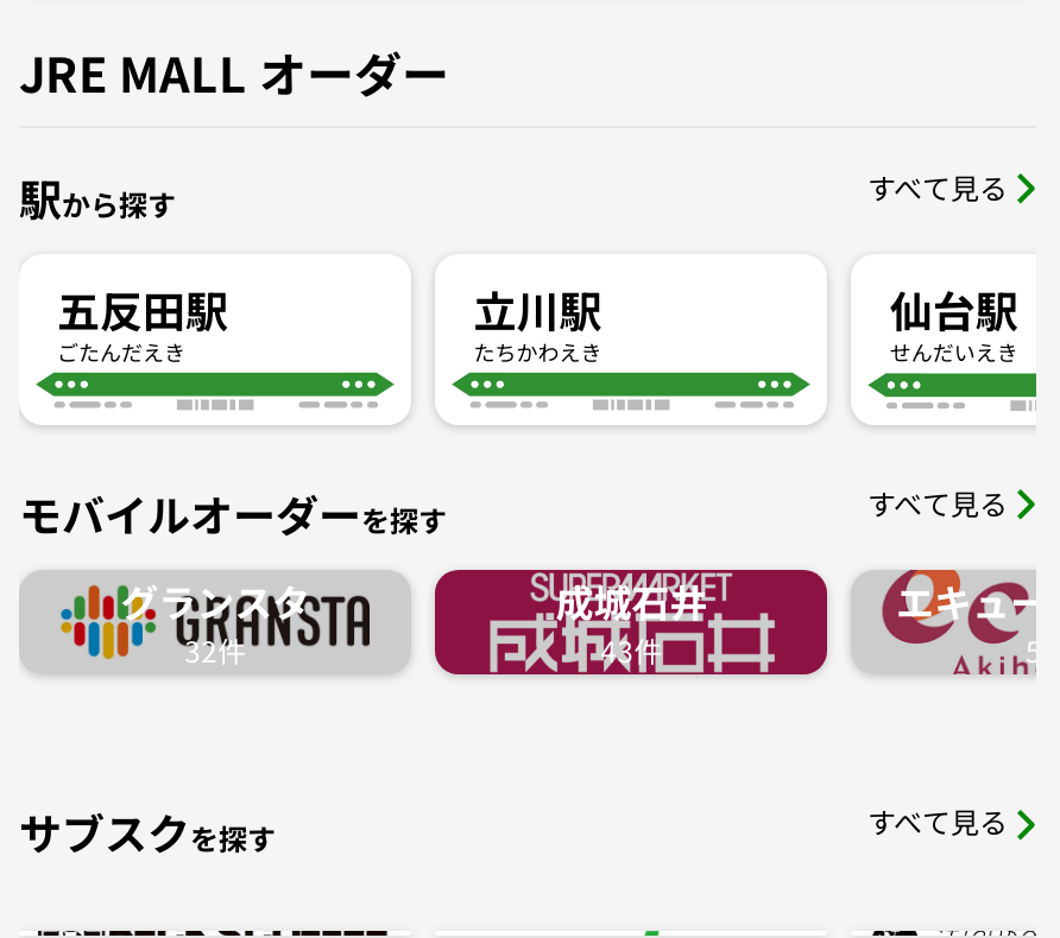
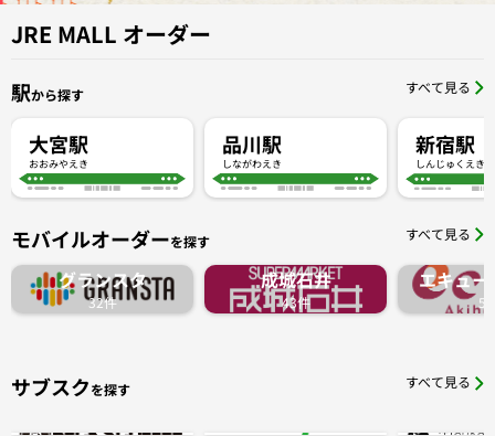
[57,277,228,368] 五反田駅 | ごたんだえき -> [29,129,88,171] 大宮駅 | おおみやえき
[473,277,602,368] 立川駅 | たちかわえき -> [222,129,282,171] 品川駅 | しながわえき
[890,277,1018,368] 仙台駅 | せんだいえき -> [416,129,485,171] 新宿駅 | しんじゅくえき

